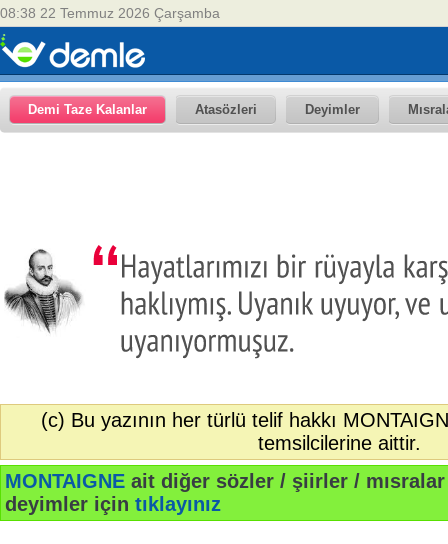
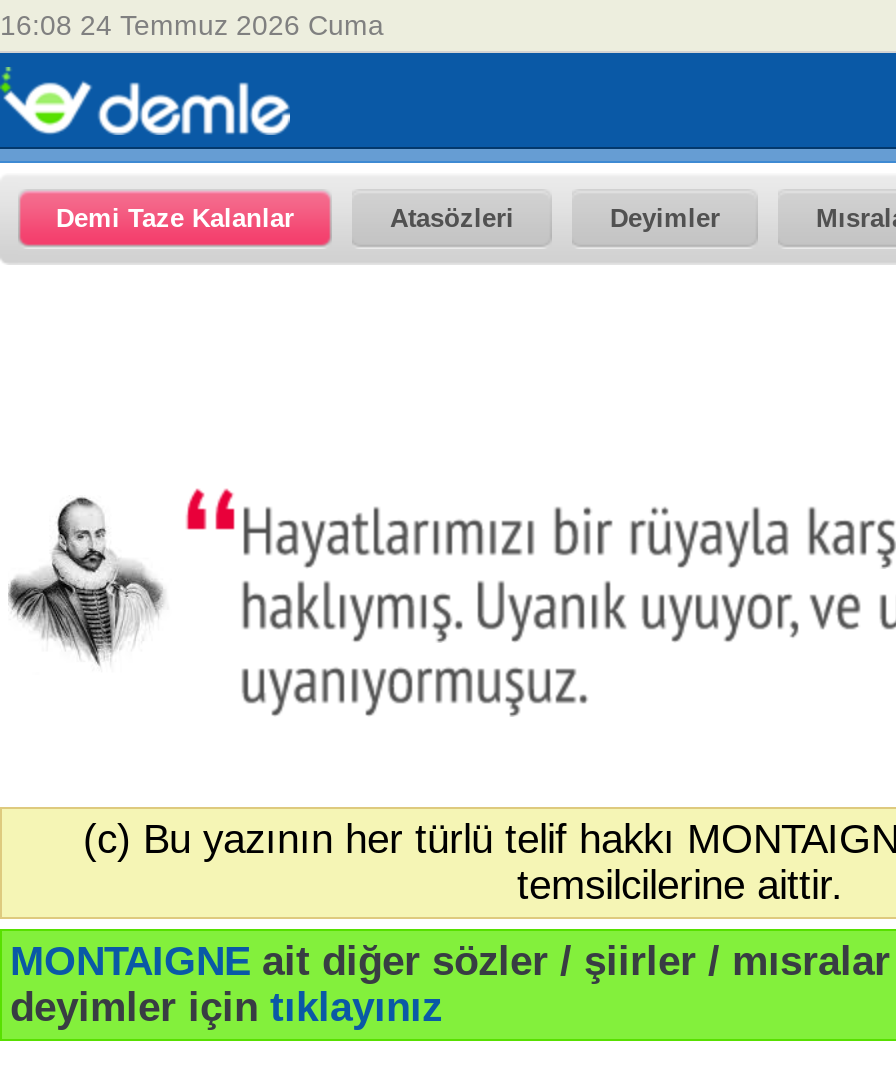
[0,5,220,21] 08:38 22 Temmuz 2026 Çarşamba -> [0,9,384,41] 16:08 24 Temmuz 2026 Cuma

